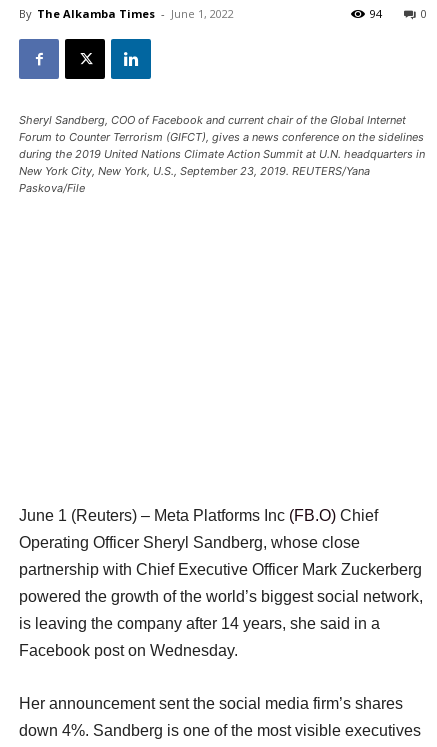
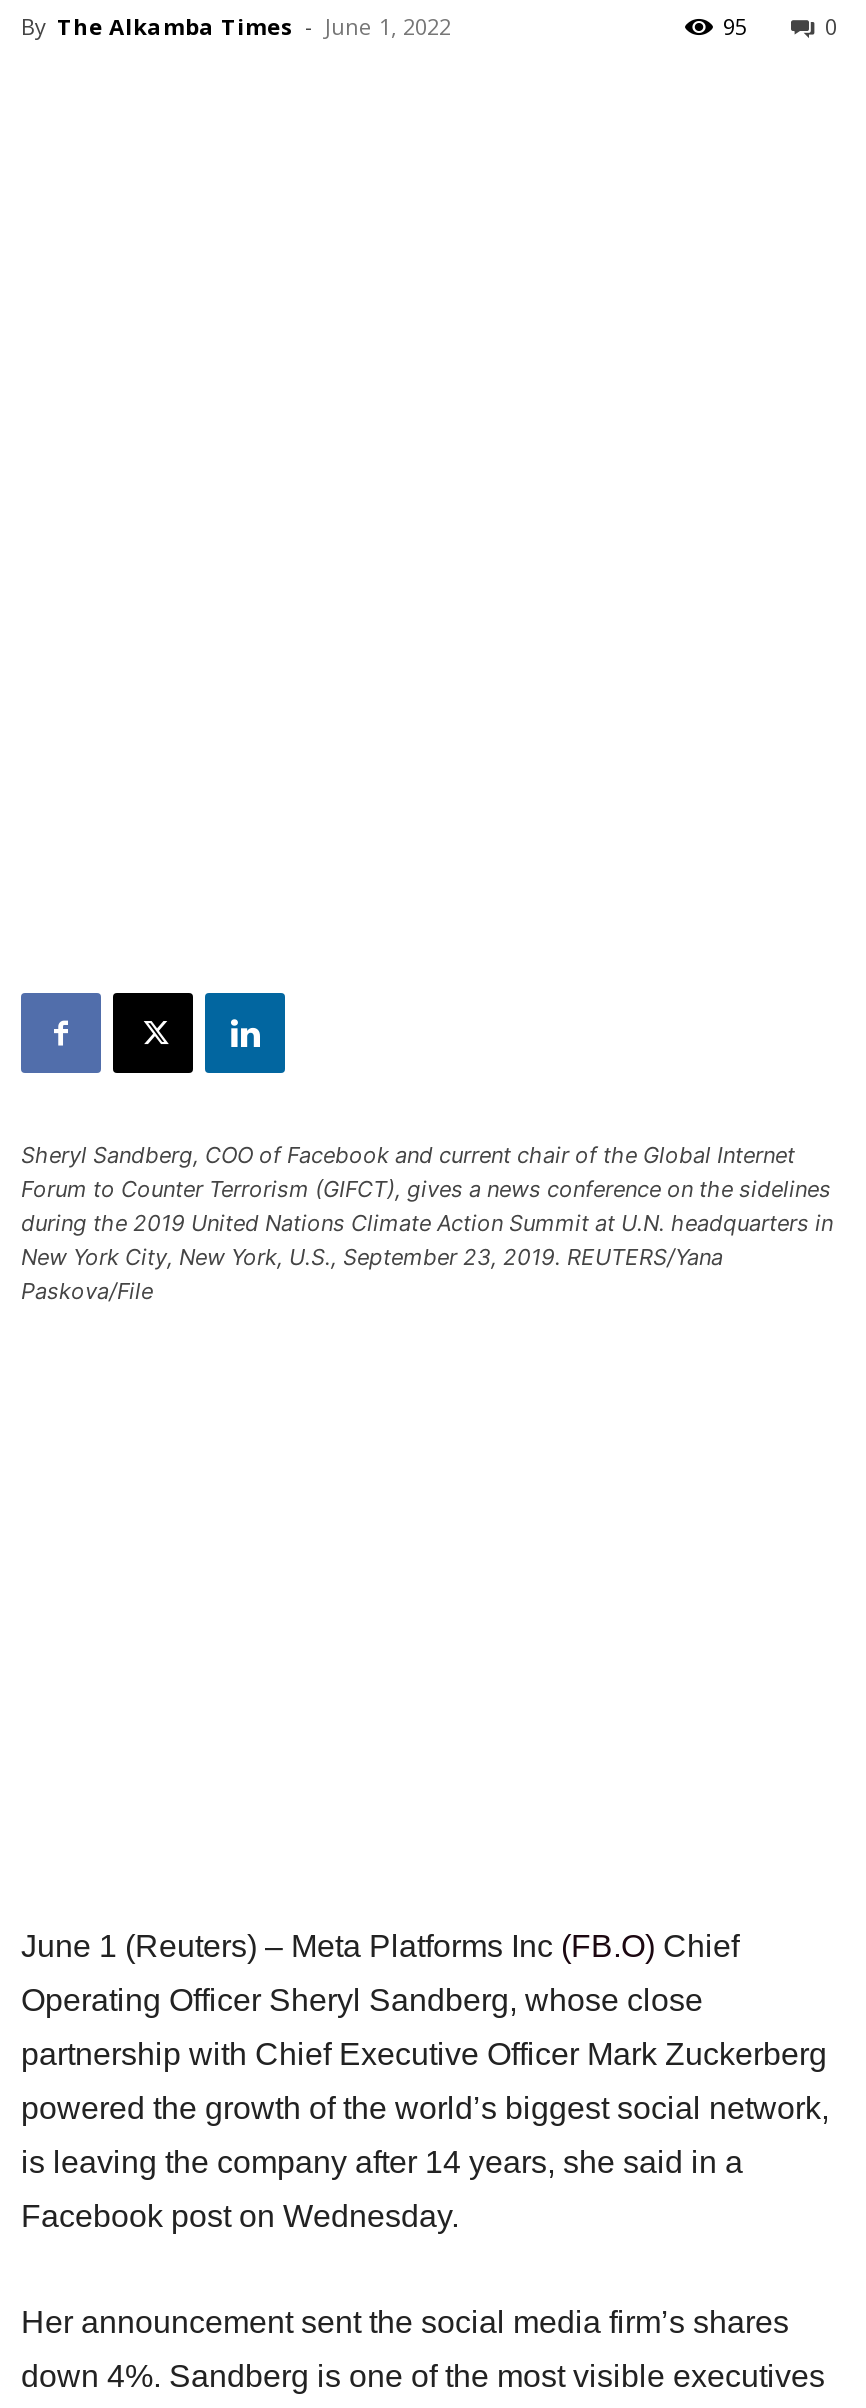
[370,6,382,21] 94 -> [723,11,747,41] 95

